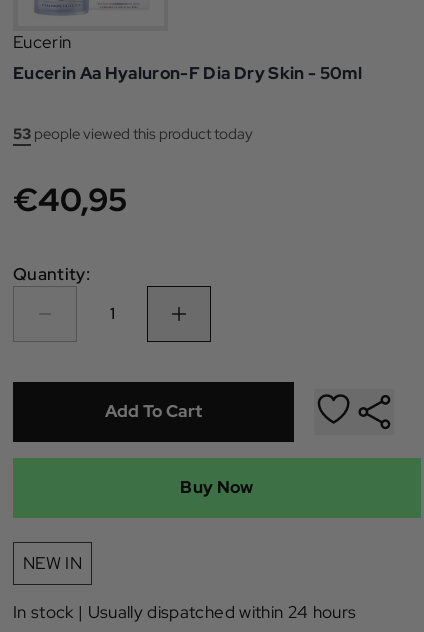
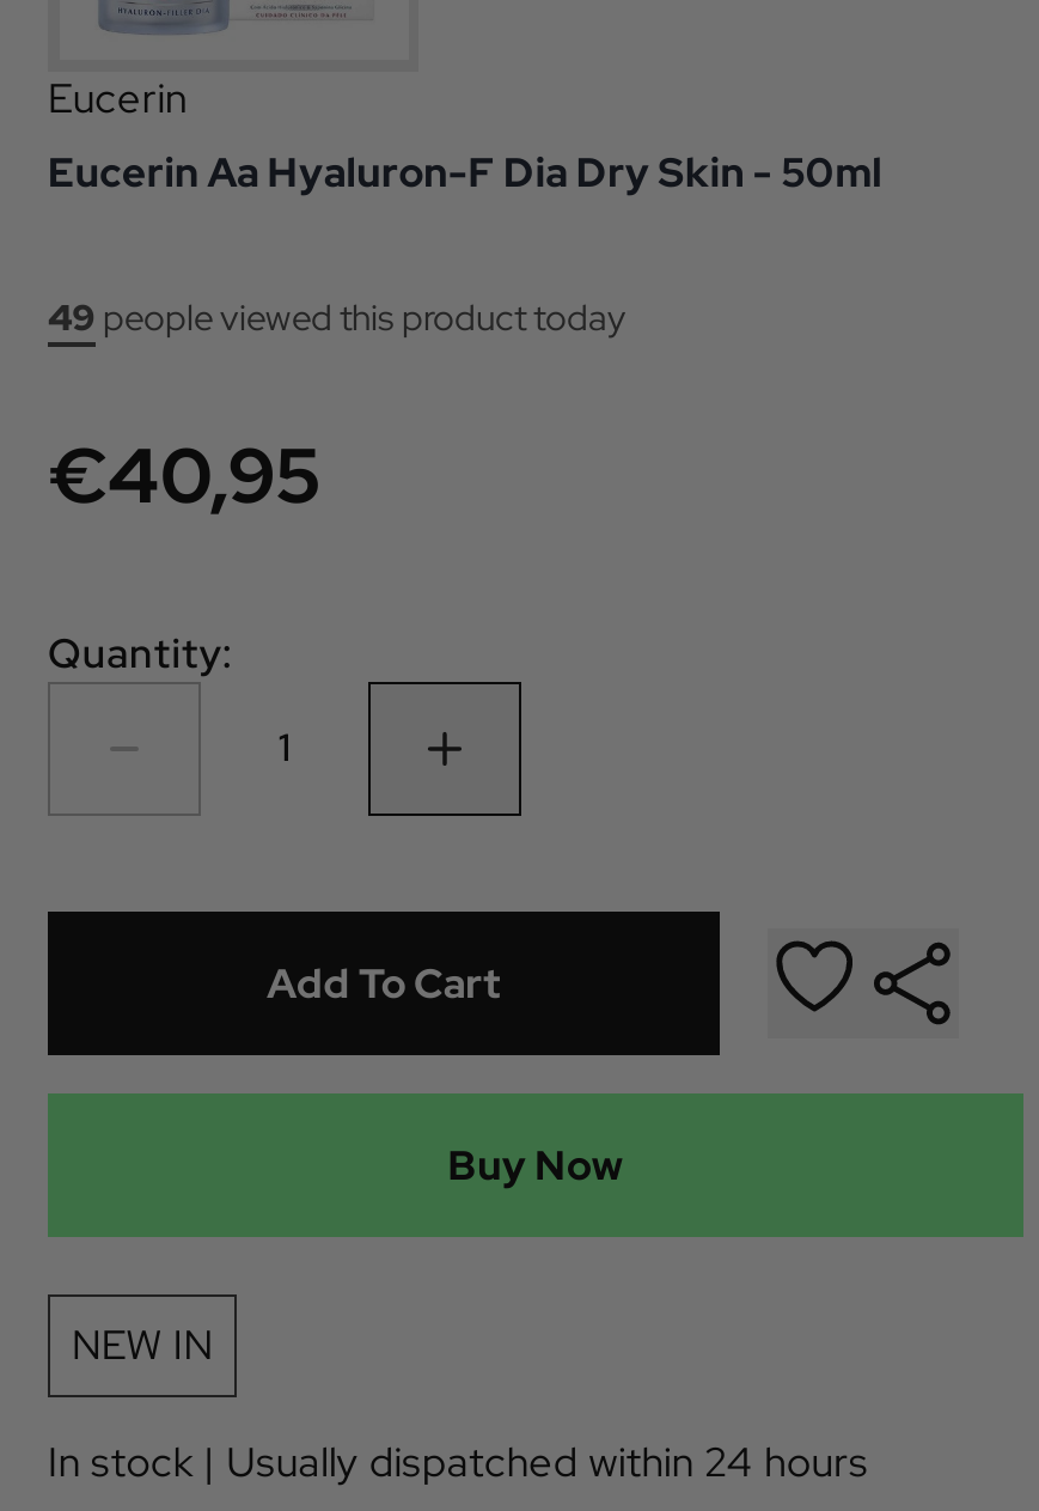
[13,123,253,143] 53 people viewed this product today -> [48,296,627,343] 49 people viewed this product today

